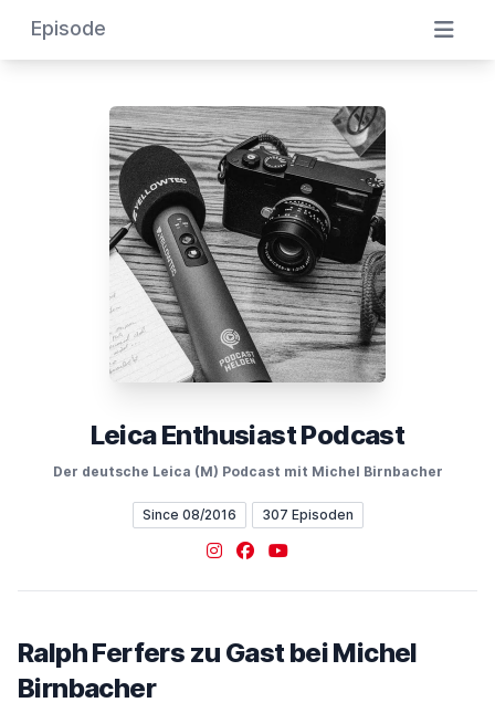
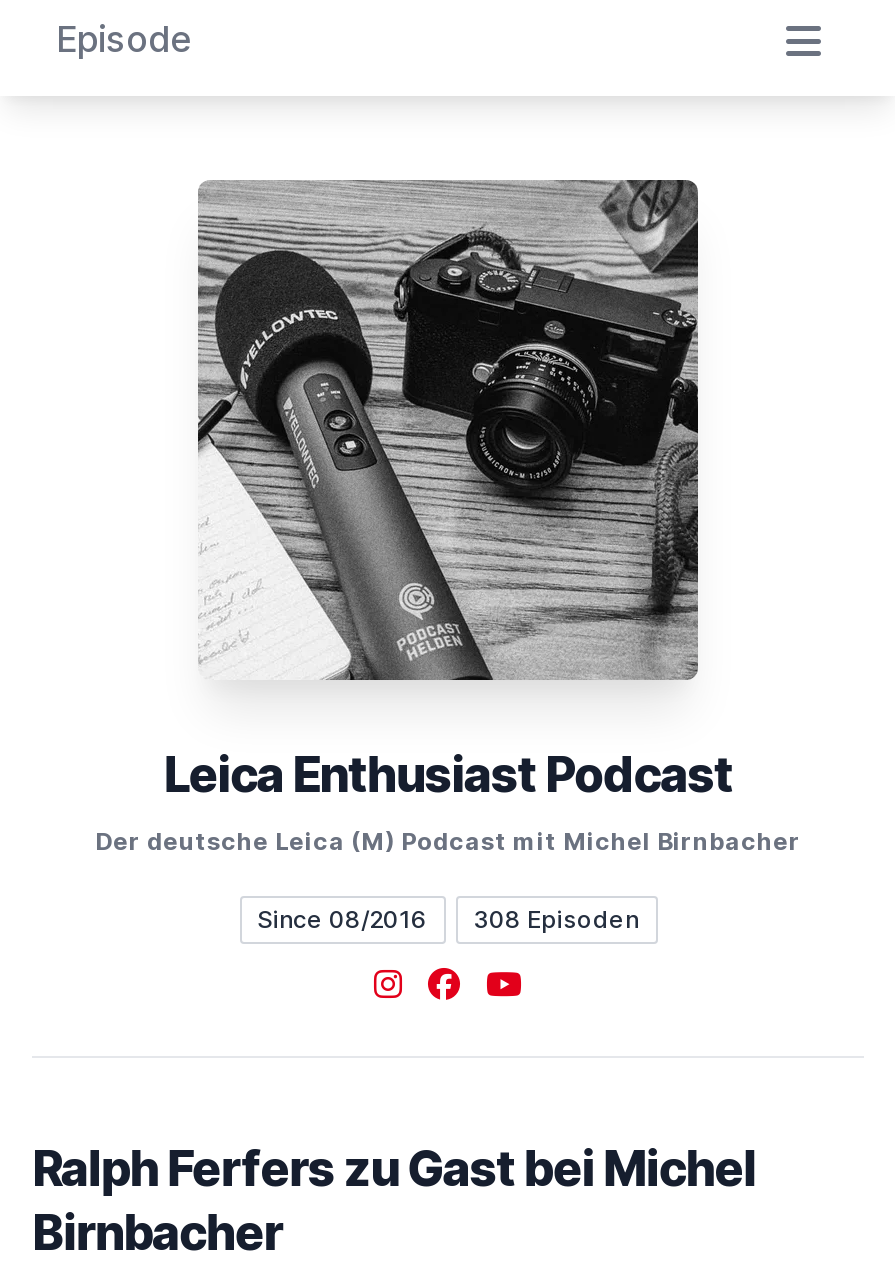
[142,506,353,523] Since 08/2016 307 Episoden -> [257,904,639,934] Since 08/2016 308 Episoden

